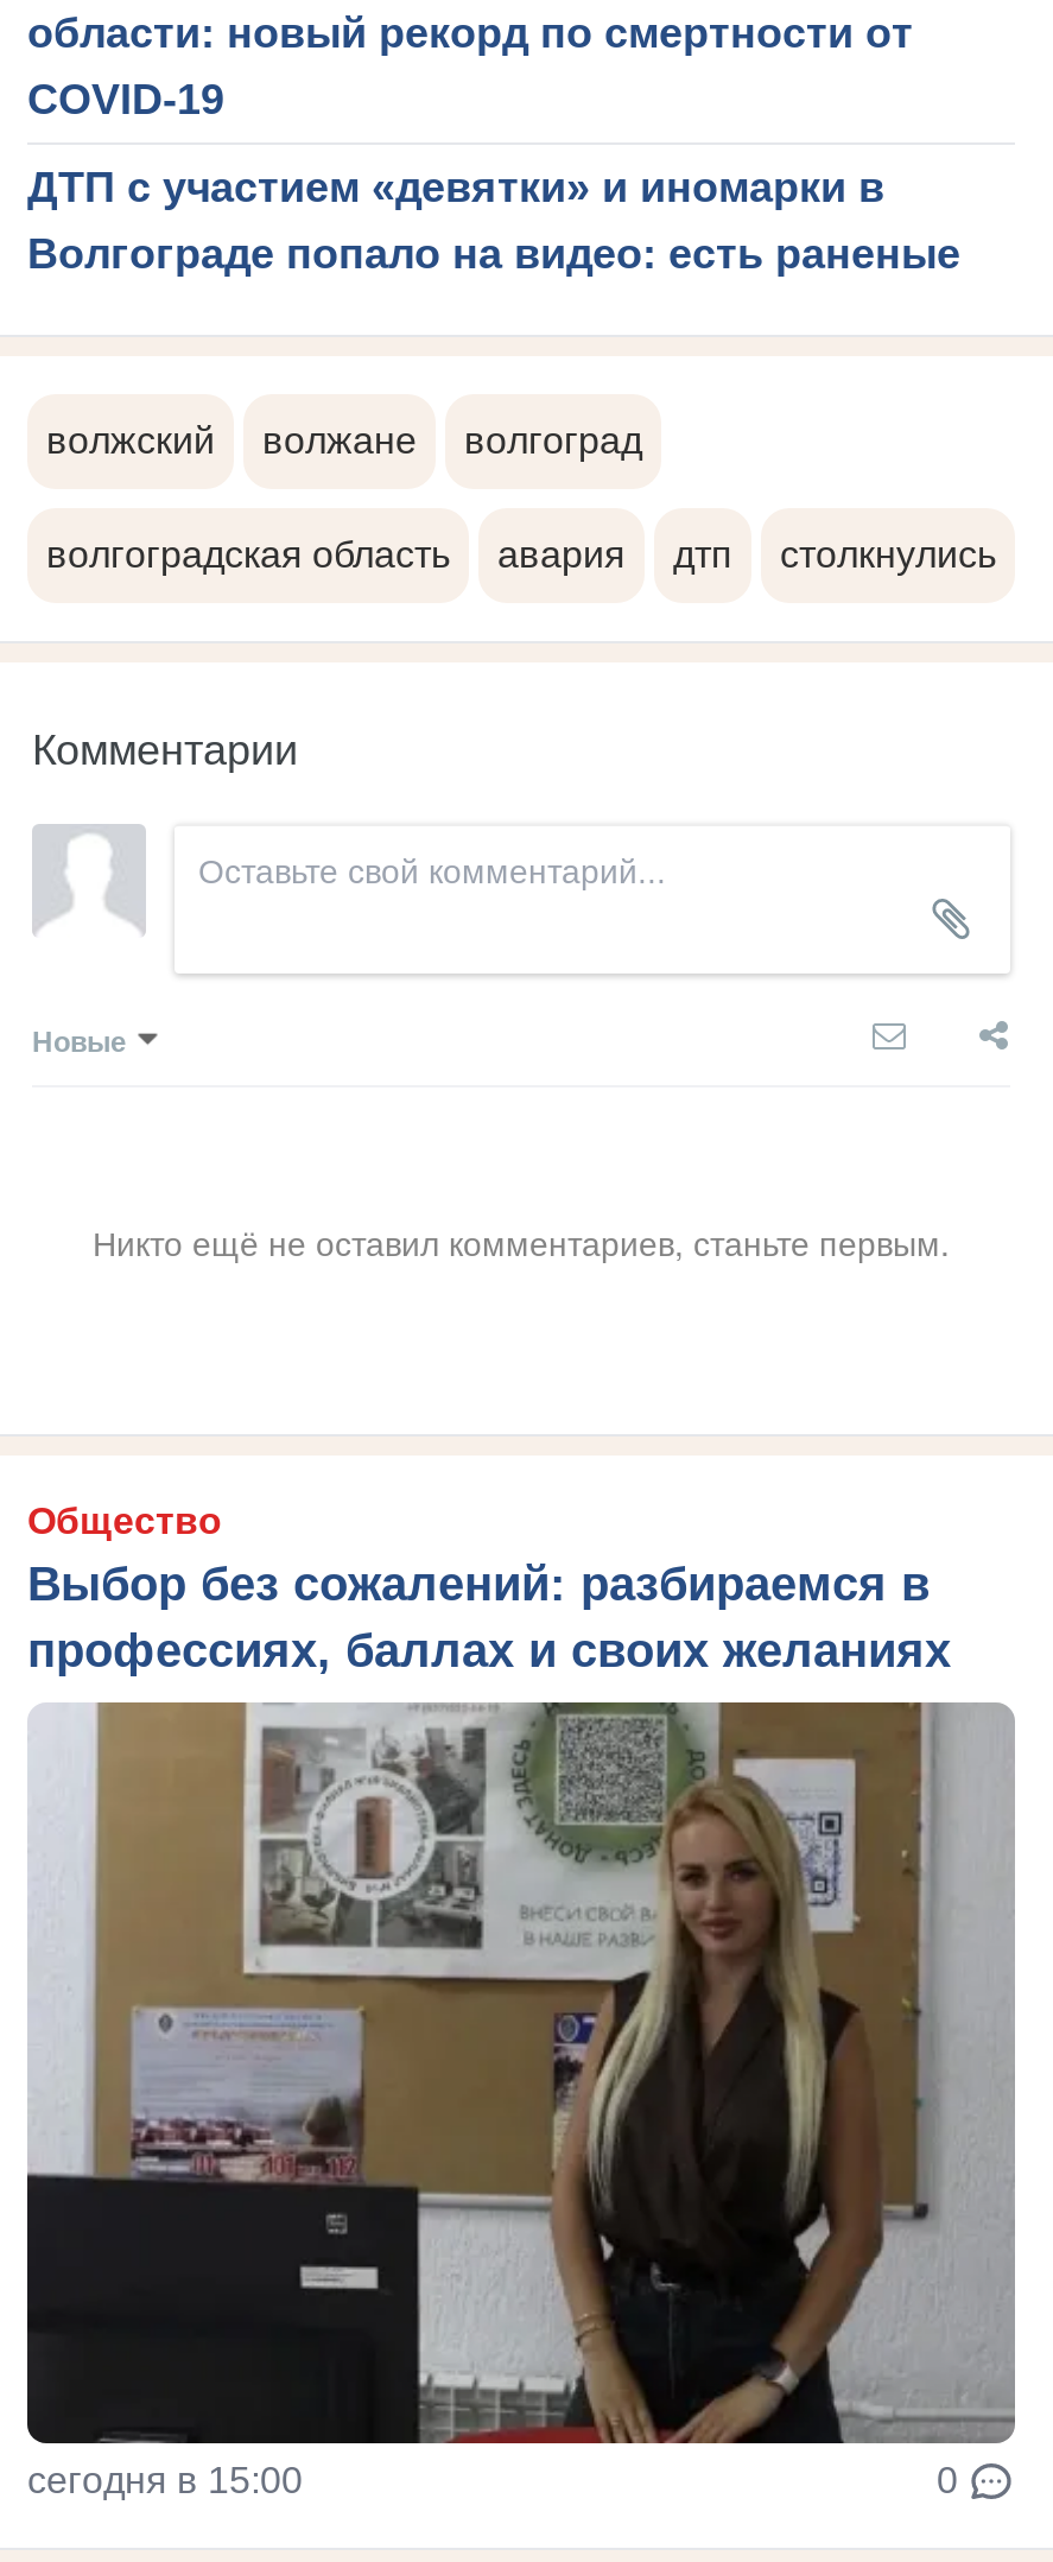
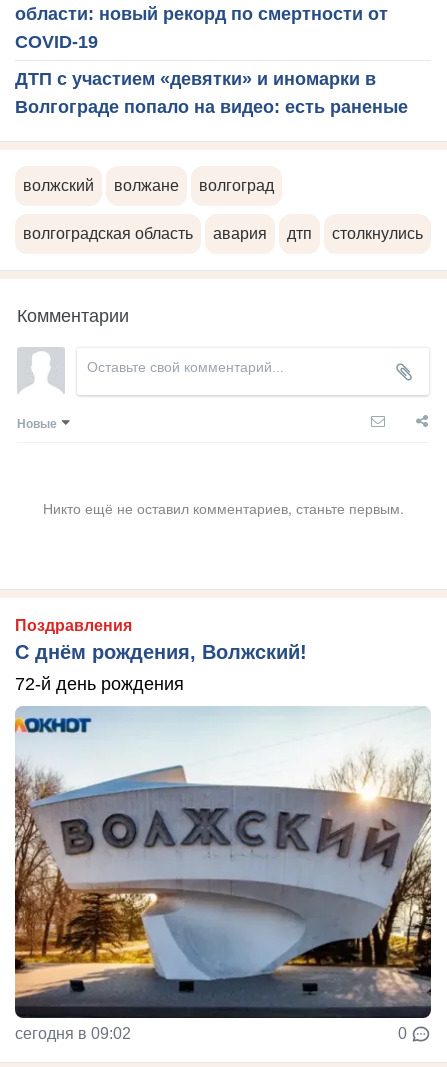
[27,1502,951,1678] Общество | Выбор без сожалений: разбираемся в | профессиях, баллах и своих желаниях -> [15,617,307,694] Поздравления | С днём рождения, Волжский! | 72-й день рождения
[25,1700,1015,2501] [image] | сегодня в 15:00 -> [14,706,431,1042] [image] | сегодня в 09:02

